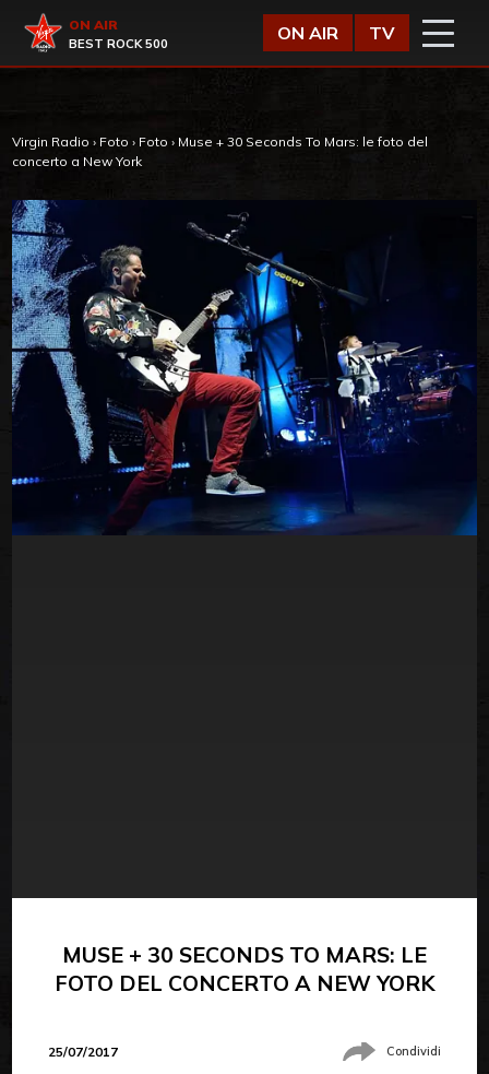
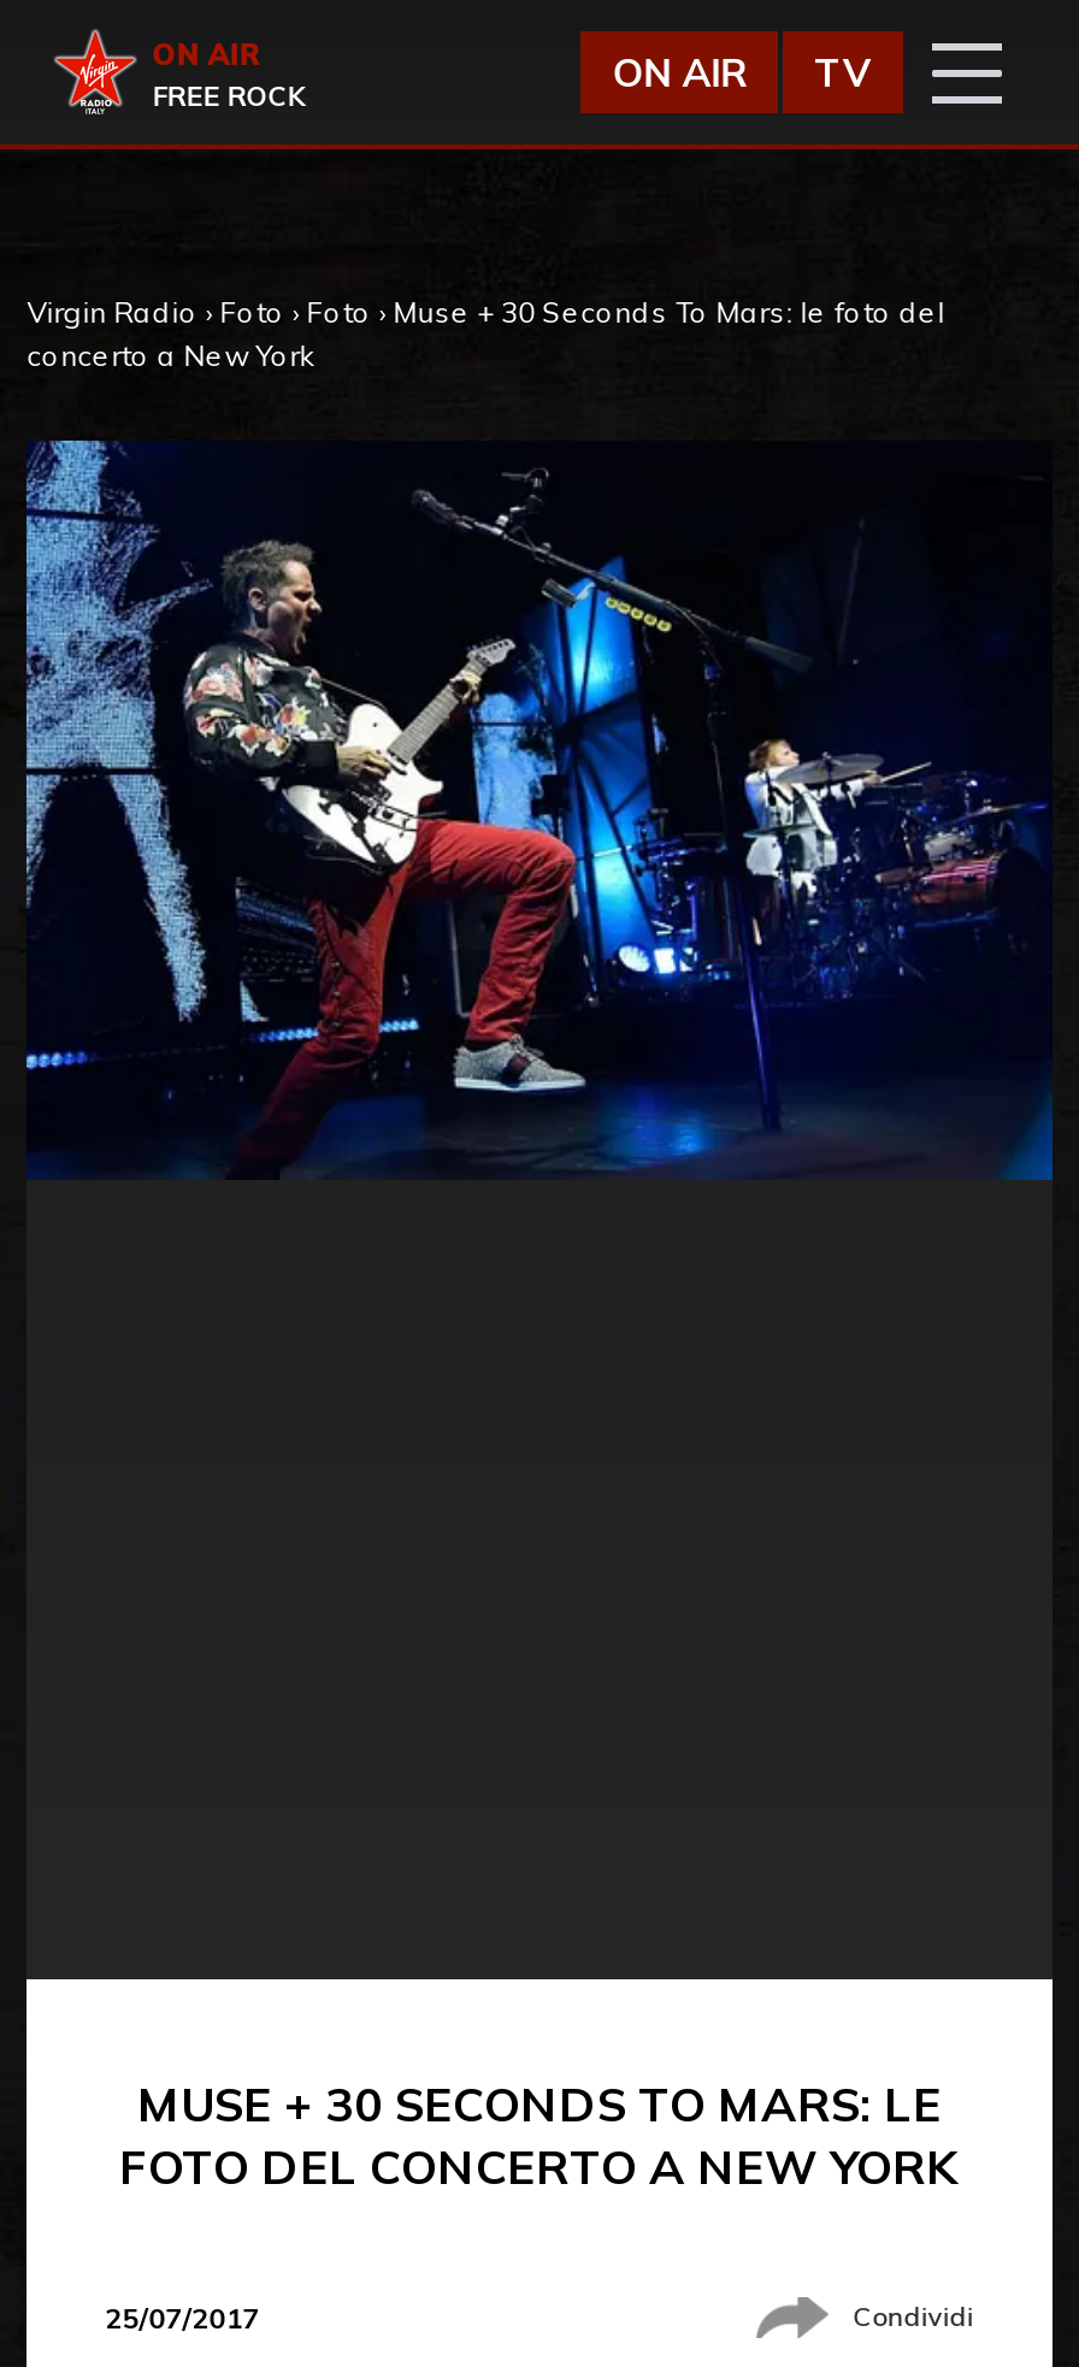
[69,36,168,51] BEST ROCK 500 -> [152,80,304,113] FREE ROCK

